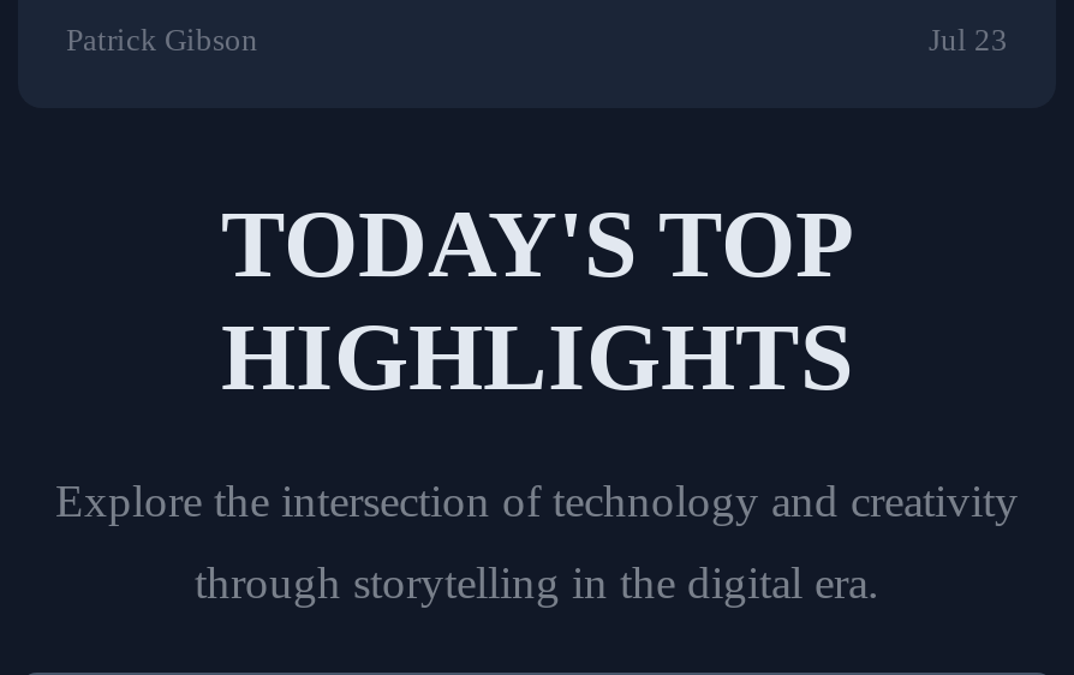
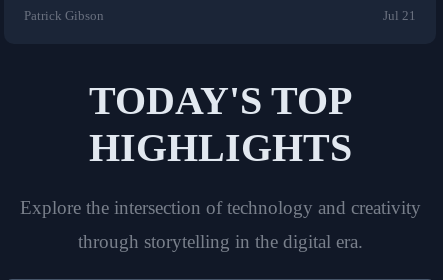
[929,24,1008,57] Jul 23 -> [383,9,416,23] Jul 21

